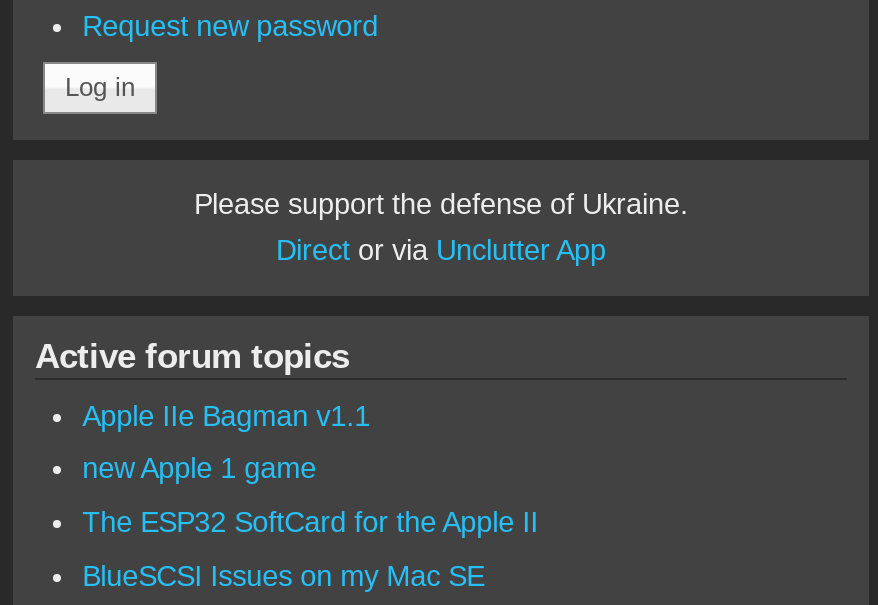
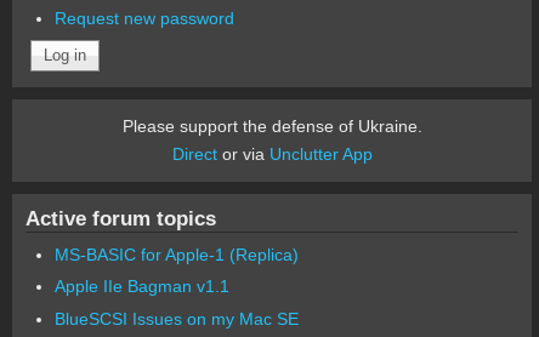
none -> [54,245,298,264] MS-BASIC for Apple-1 (Replica)
moved [82,399,370,431] -> [54,277,229,296]: Apple IIe Bagman v1.1
[82,453,538,538] new Apple 1 game | The ESP32 SoftCard for the Apple II -> none

